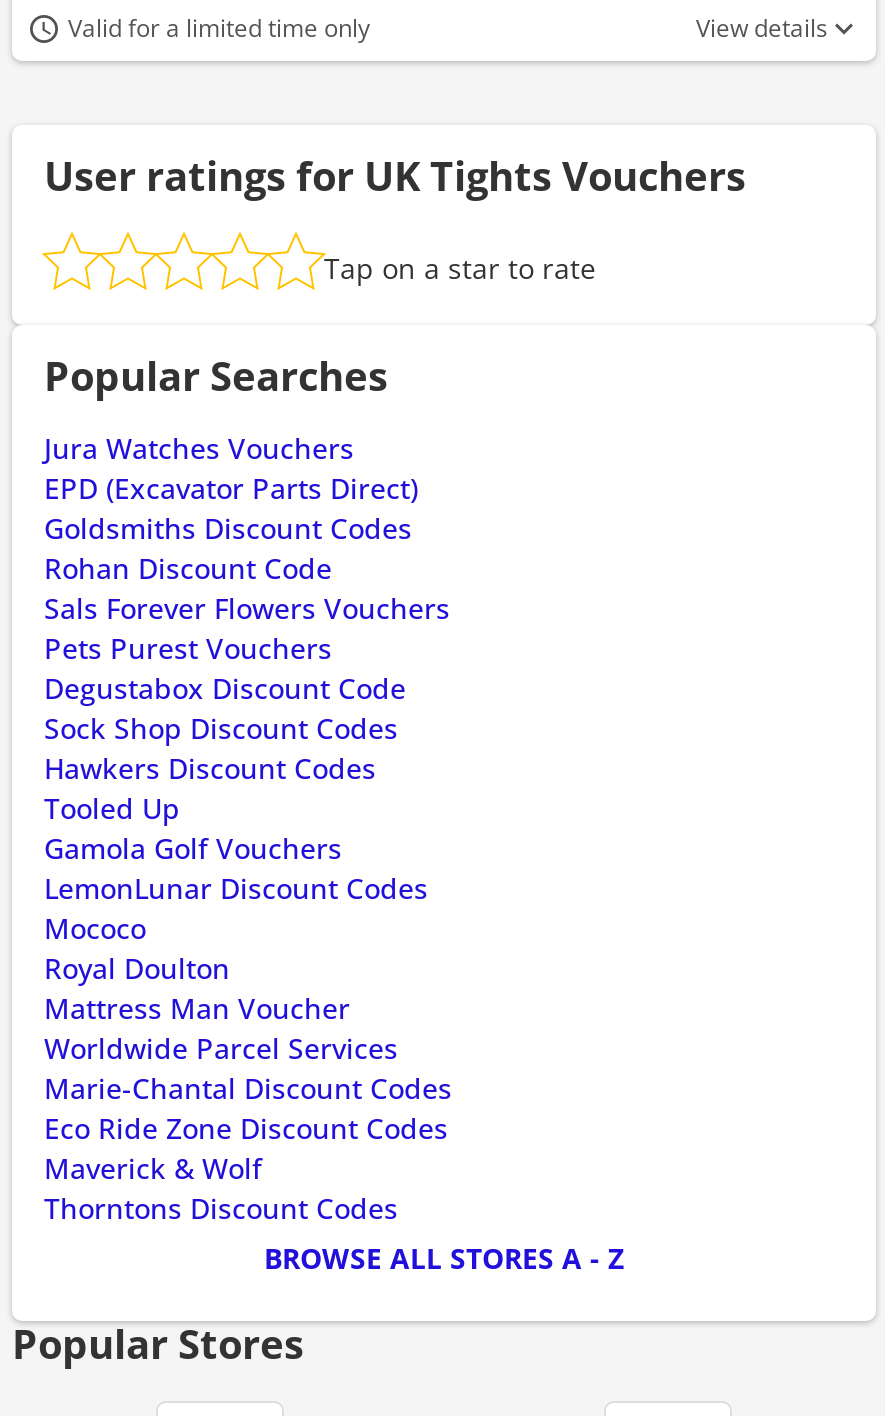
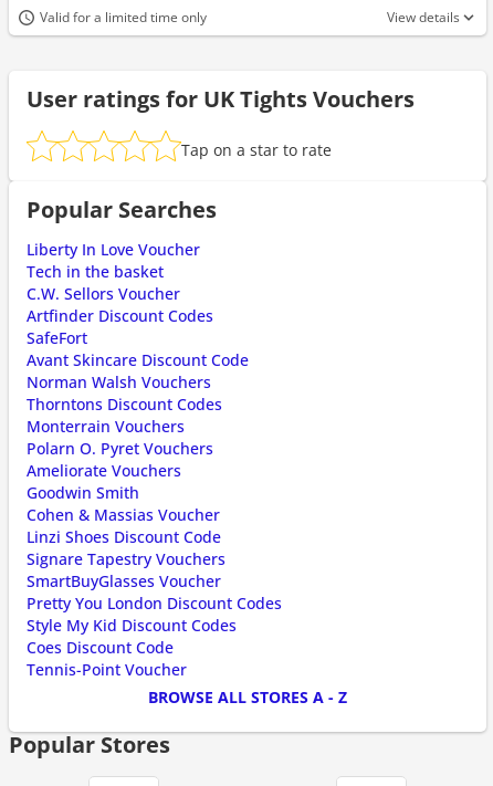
[44,429,452,1187] Jura Watches Vouchers | EPD (Excavator Parts Direct) | Goldsmiths Discount Codes | Rohan Discount Code | Sals Forever Flowers Vouchers | Pets Purest Vouchers | Degustabox Discount Code | Sock Shop Discount Codes | Hawkers Discount Codes | Tooled Up | Gamola Golf Vouchers | LemonLunar Discount Codes | Mococo | Royal Doulton | Mattress Man Voucher | Worldwide Parcel Services | Marie-Chantal Discount Codes | Eco Ride Zone Discount Codes | Maverick & Wolf -> [27,239,249,392] Liberty In Love Voucher | Tech in the basket | C.W. Sellors Voucher | Artfinder Discount Codes | SafeFort | Avant Skincare Discount Code | Norman Walsh Vouchers
moved [44,1189,398,1227] -> [27,394,222,415]: Thorntons Discount Codes
none -> [27,416,282,680] Monterrain Vouchers | Polarn O. Pyret Vouchers | Ameliorate Vouchers | Goodwin Smith | Cohen & Massias Voucher | Linzi Shoes Discount Code | Signare Tapestry Vouchers | SmartBuyGlasses Voucher | Pretty You London Discount Codes | Style My Kid Discount Codes | Coes Discount Code | Tennis-Point Voucher

